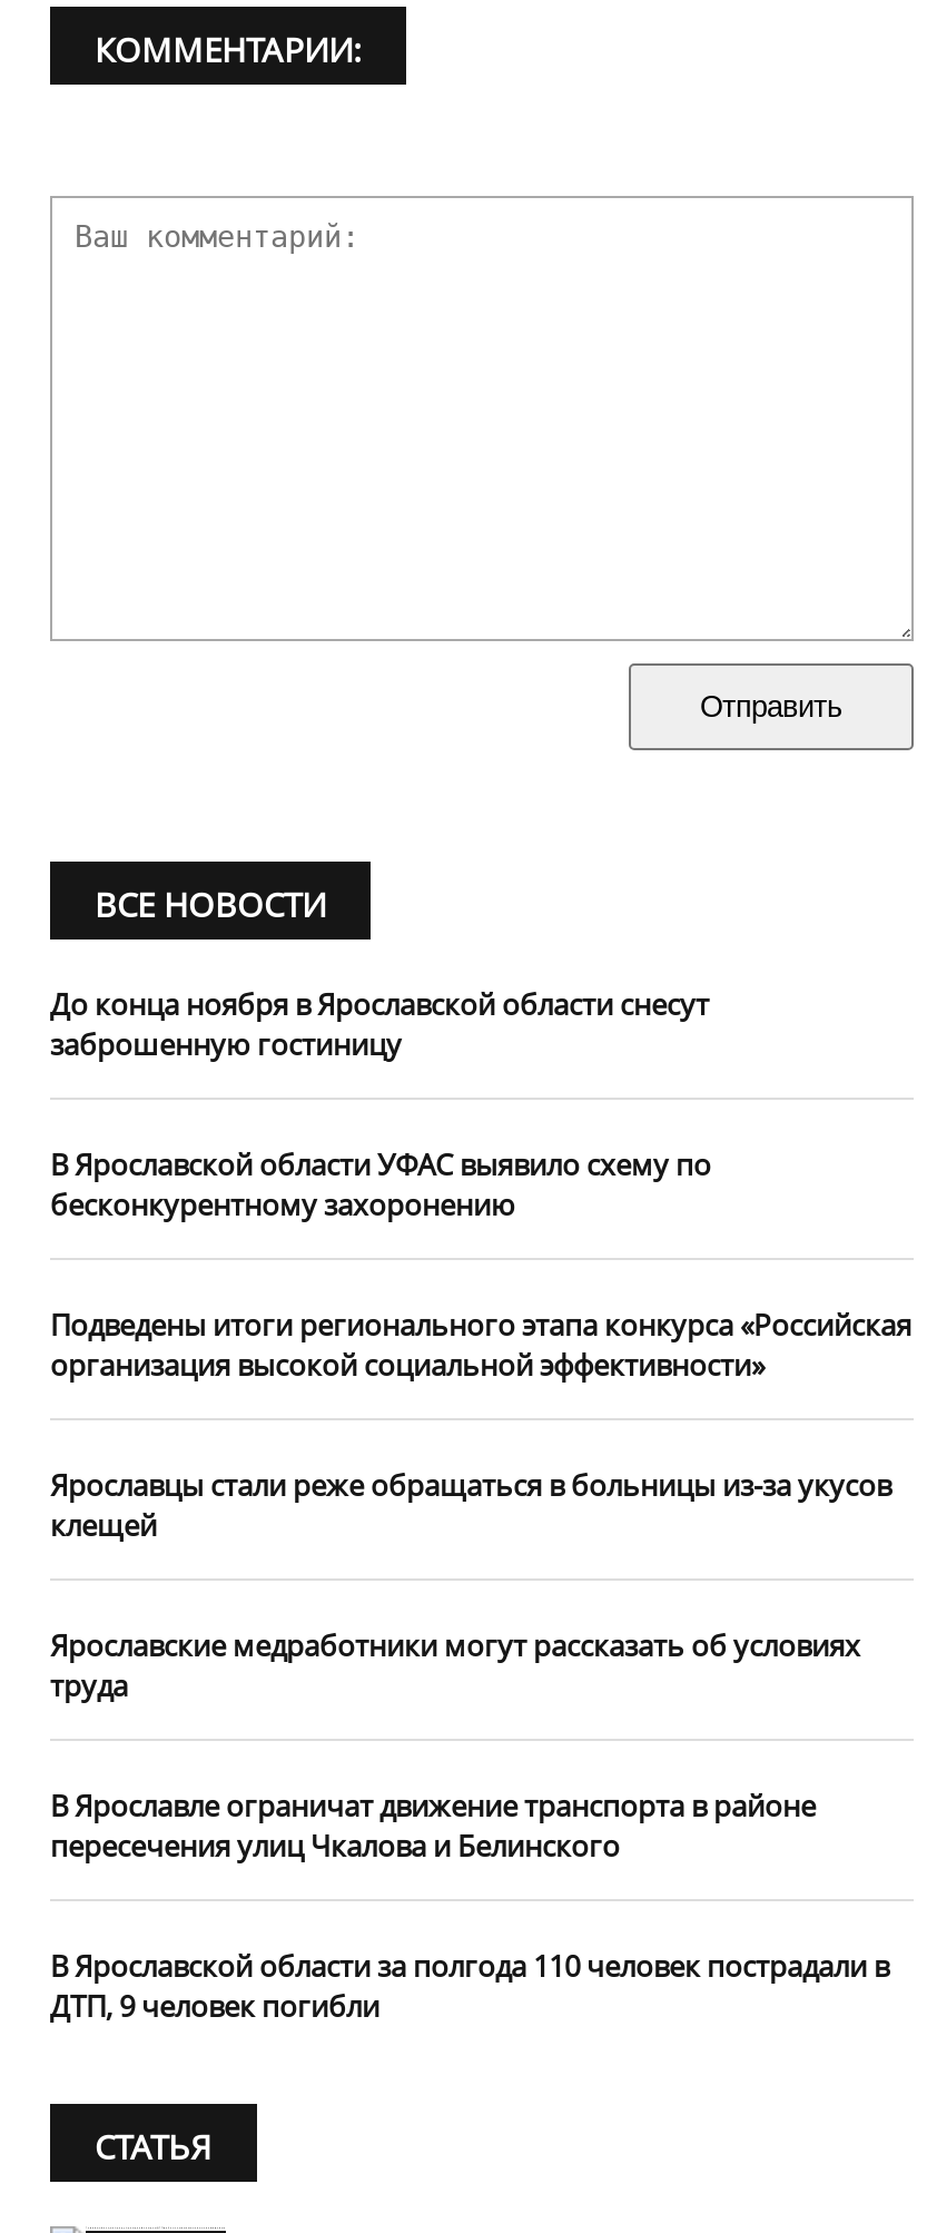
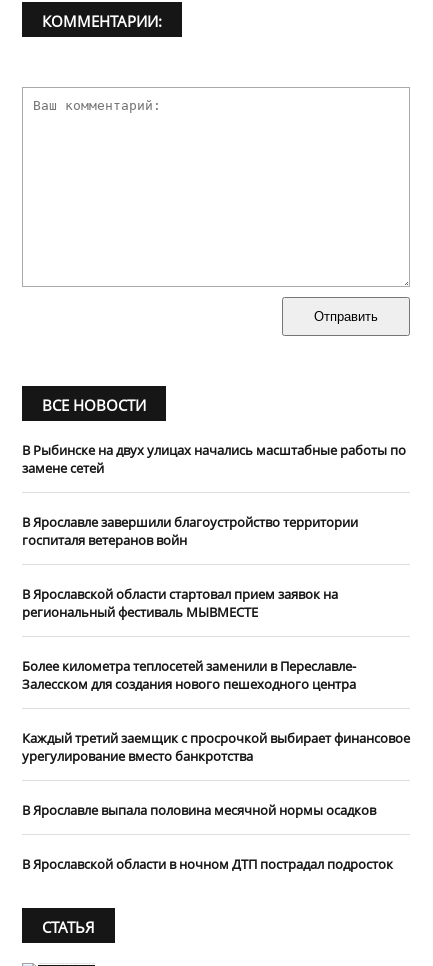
[50,984,709,1064] До конца ноября в Ярославской области снесут | заброшенную гостиницу -> [22,441,406,477] В Рыбинске на двух улицах начались масштабные работы по | замене сетей
[50,1145,711,1225] В Ярославской области УФАС выявило схему по | бесконкурентному захоронению -> [22,513,358,549] В Ярославле завершили благоустройство территории | госпиталя ветеранов войн
[50,1305,911,1385] Подведены итоги регионального этапа конкурса «Российская | организация высокой социальной эффективности» -> [22,585,338,621] В Ярославской области стартовал прием заявок на | региональный фестиваль МЫВМЕСТЕ
[50,1465,891,1545] Ярославцы стали реже обращаться в больницы из-за укусов | клещей -> [22,657,356,693] Более километра теплосетей заменили в Переславле- | Залесском для создания нового пешеходного центра
[50,1625,860,1706] Ярославские медработники могут рассказать об условиях | труда -> [22,729,410,765] Каждый третий заемщик с просрочкой выбирает финансовое | урегулирование вместо банкротства
[50,1786,816,1866] В Ярославле ограничат движение транспорта в районе | пересечения улиц Чкалова и Белинского -> [22,801,376,819] В Ярославле выпала половина месячной нормы осадков
[50,1946,889,2026] В Ярославской области за полгода 110 человек пострадали в | ДТП, 9 человек погибли -> [22,855,393,873] В Ярославской области в ночном ДТП пострадал подросток

